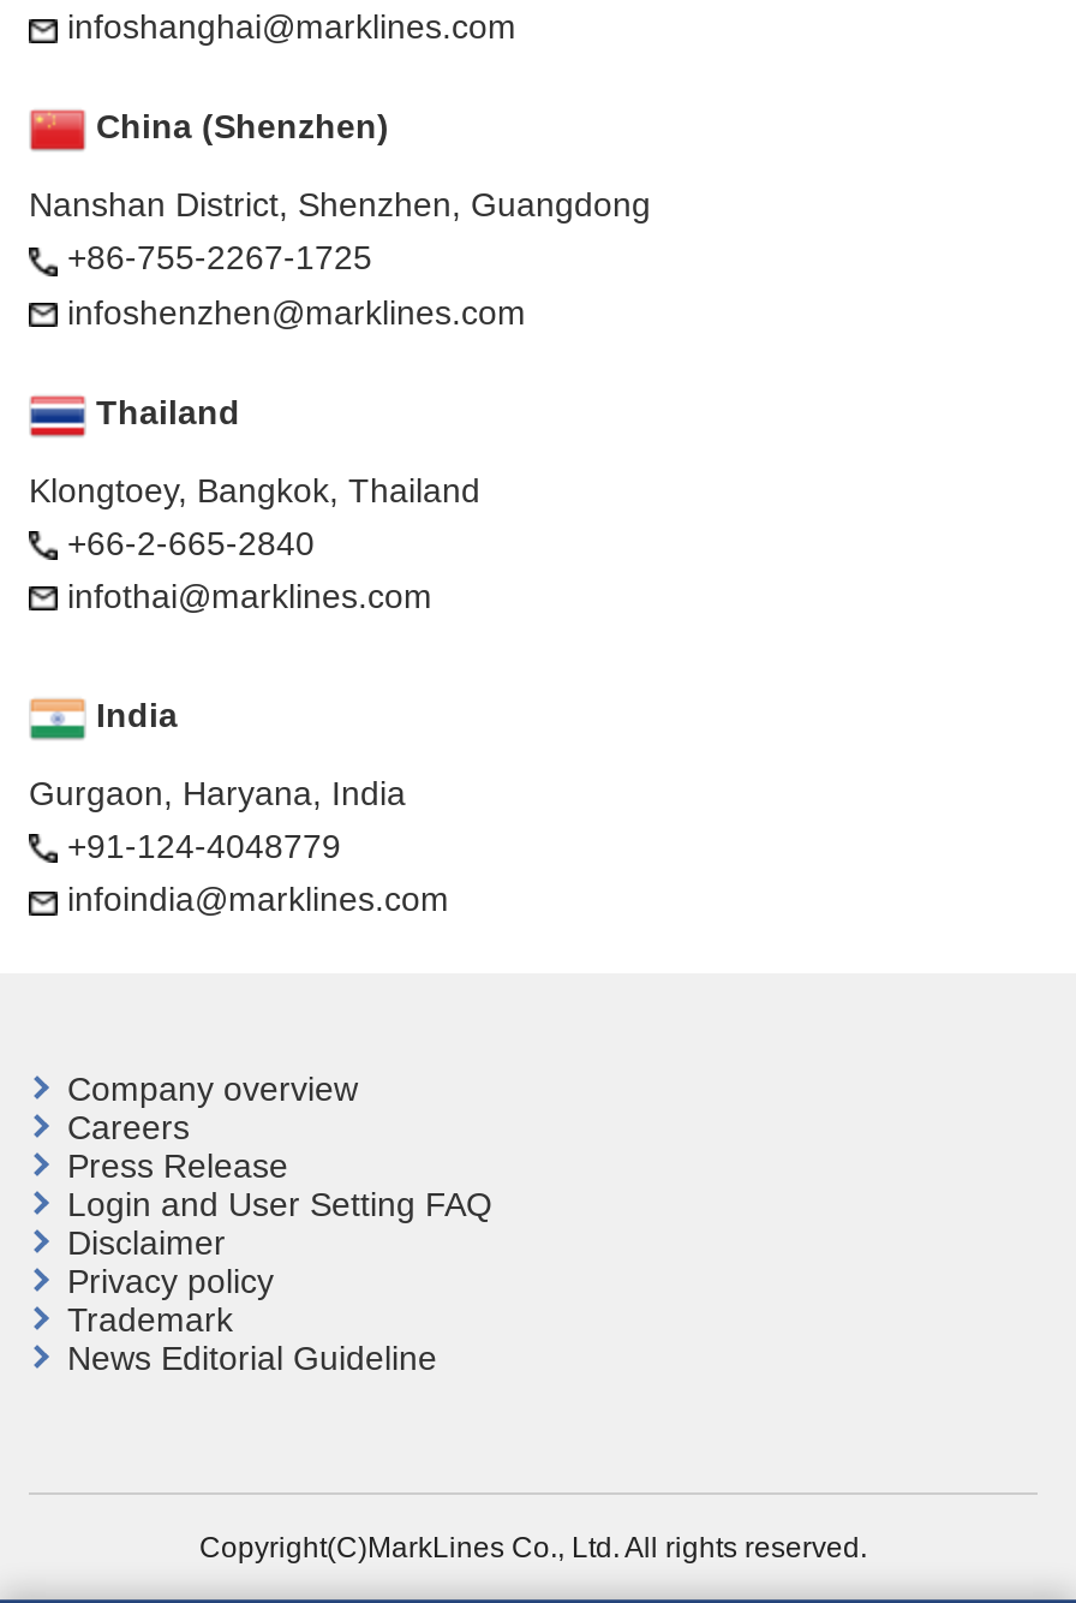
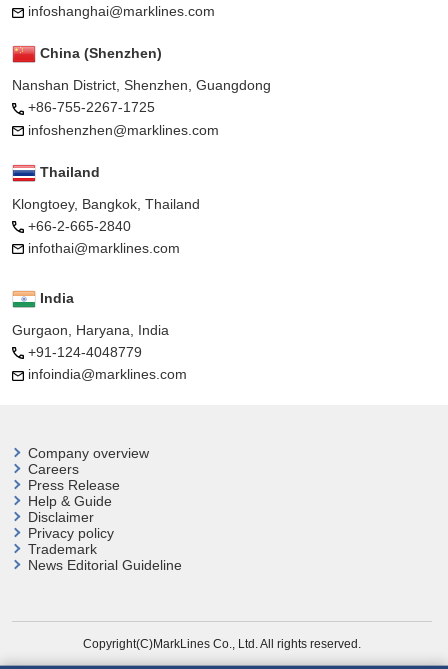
[67,1186,492,1224] Login and User Setting FAQ -> [28,493,112,509] Help & Guide

